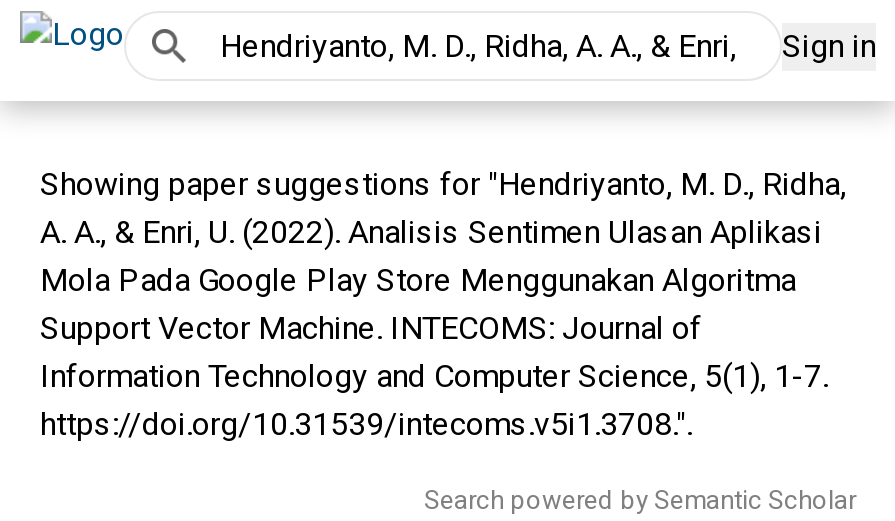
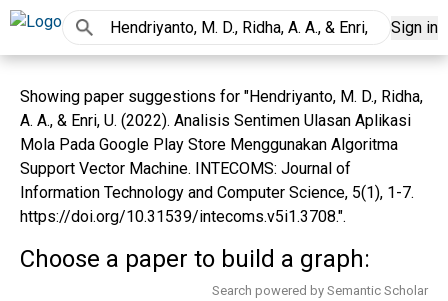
none -> [20,245,370,273] Choose a paper to build a graph:

